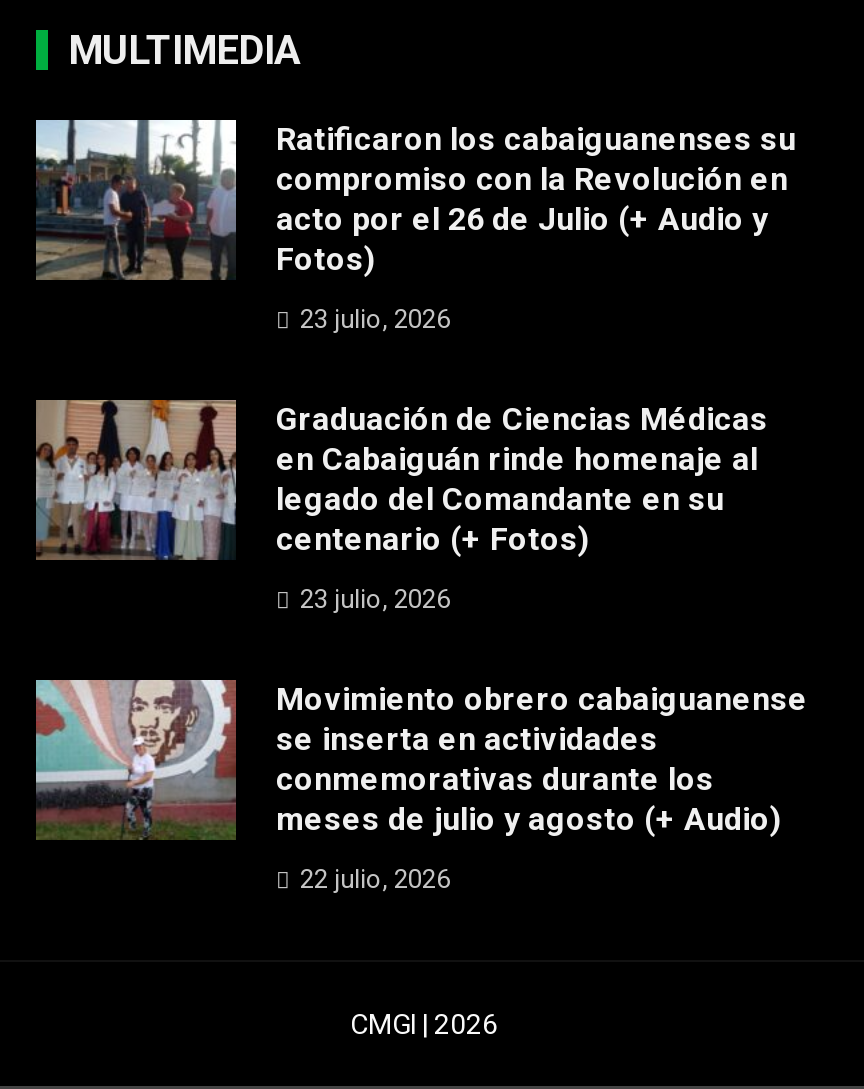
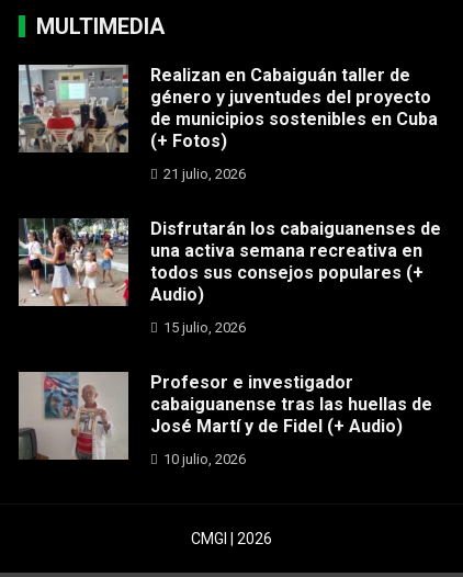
[36,118,796,282] [image] | Ratificaron los cabaiguanenses su | compromiso con la Revolución en | acto por el 26 de Julio (+ Audio y | Fotos) -> [18,64,438,152] [image] | Realizan en Cabaiguán taller de | género y juventudes del proyecto | de municipios sostenibles en Cuba | (+ Fotos)
[300,304,450,334] 23 julio, 2026 -> [163,166,246,182] 21 julio, 2026
[36,398,768,560] [image] | Graduación de Ciencias Médicas | en Cabaiguán rinde homenaje al | legado del Comandante en su | centenario (+ Fotos) -> [18,217,441,307] [image] | Disfrutarán los cabaiguanenses de | una activa semana recreativa en | todos sus consejos populares (+ | Audio)
[300,584,450,614] 23 julio, 2026 -> [163,319,246,336] 15 julio, 2026
[34,678,808,840] [image] | Movimiento obrero cabaiguanense | se inserta en actividades | conmemorativas durante los | meses de julio y agosto (+ Audio) -> [19,371,432,461] [image] | Profesor e investigador | cabaiguanense tras las huellas de | José Martí y de Fidel (+ Audio)
[300,864,450,894] 22 julio, 2026 -> [163,451,246,467] 10 julio, 2026

